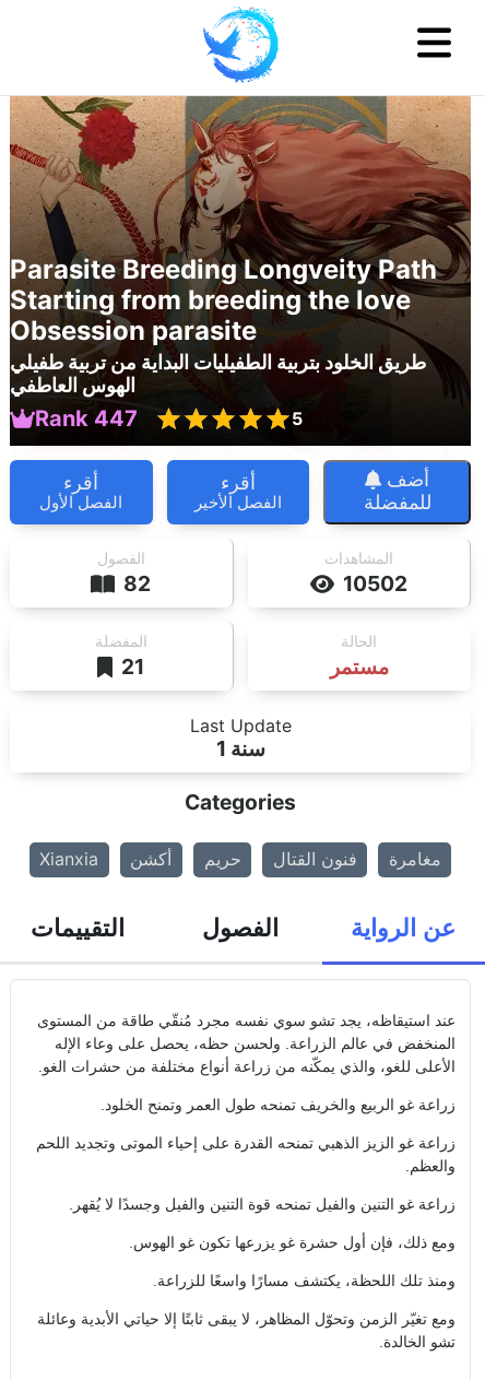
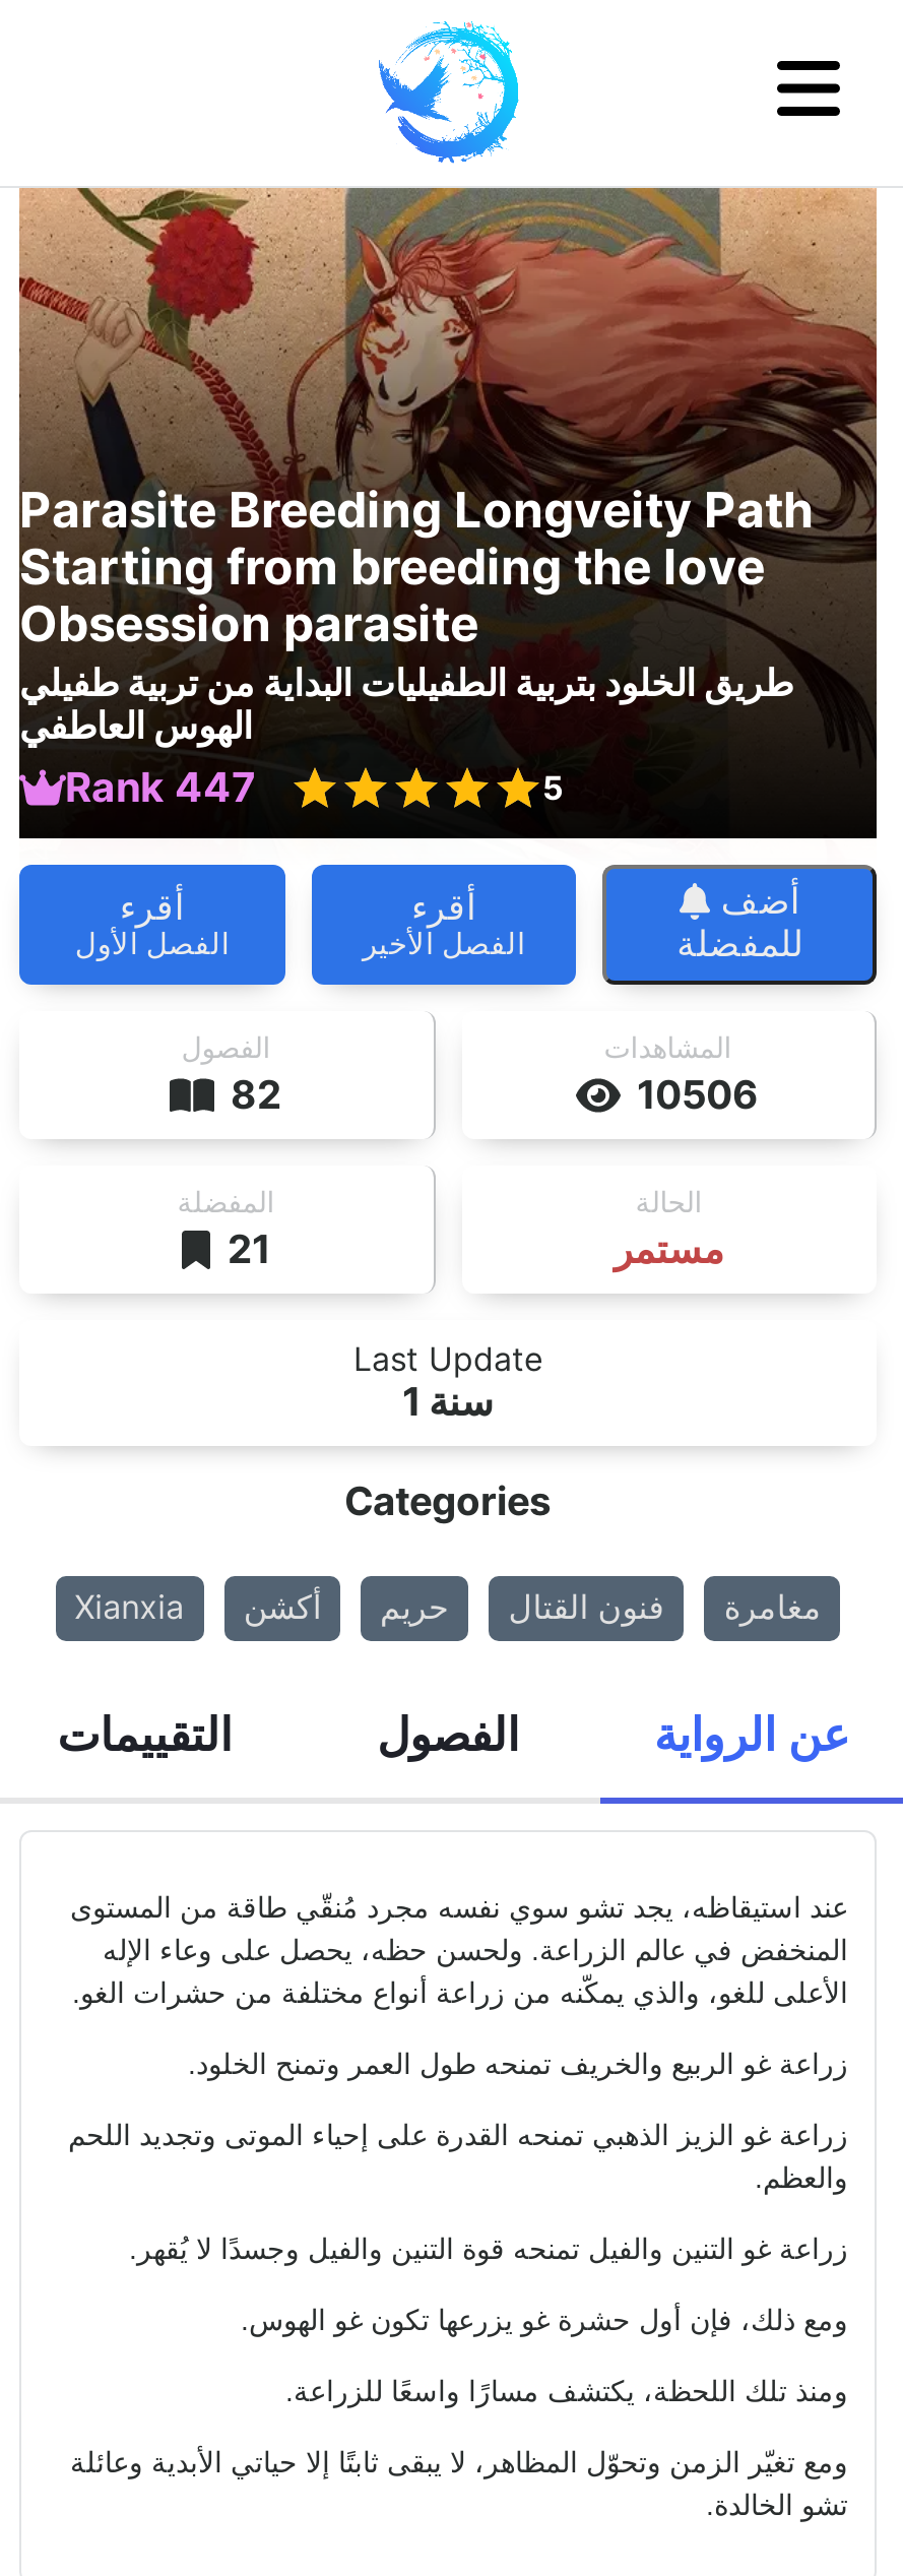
[342,570,407,596] 10502 -> [637,1070,759,1118] 10506

